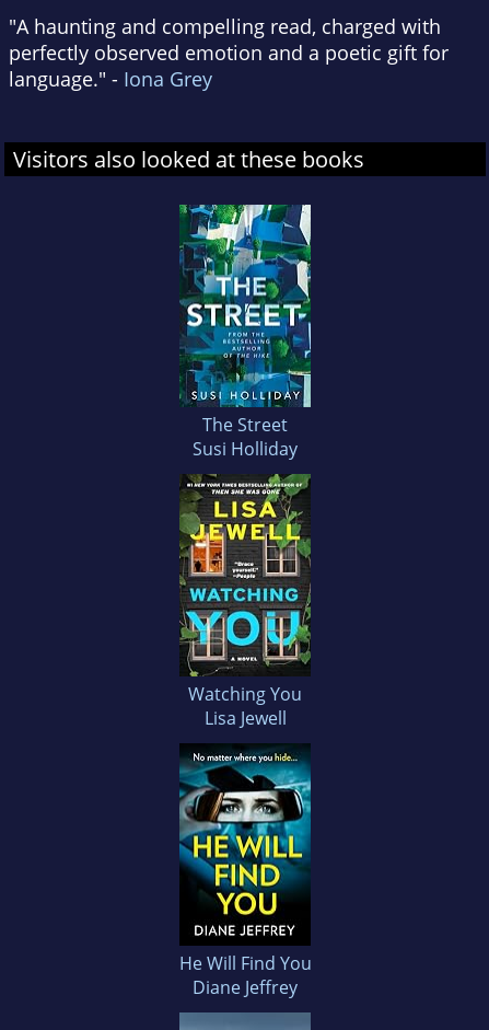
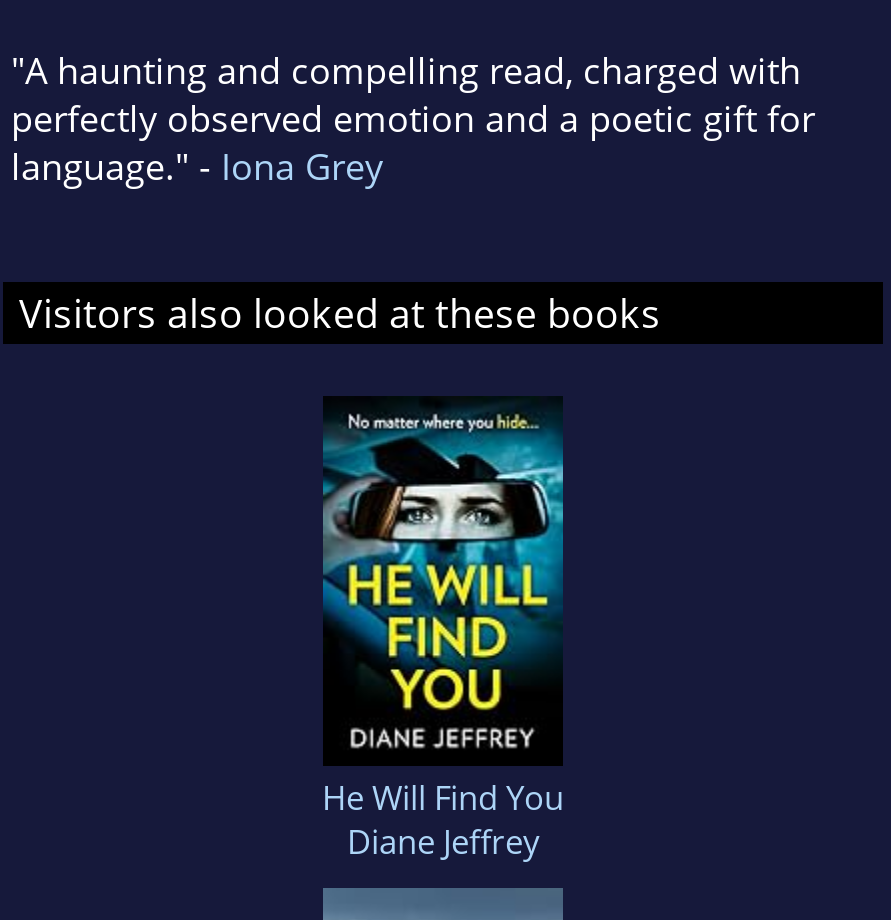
[178,204,312,461] [image] | The Street | Susi Holliday -> none
[179,474,311,730] [image] | Watching You | Lisa Jewell -> none

